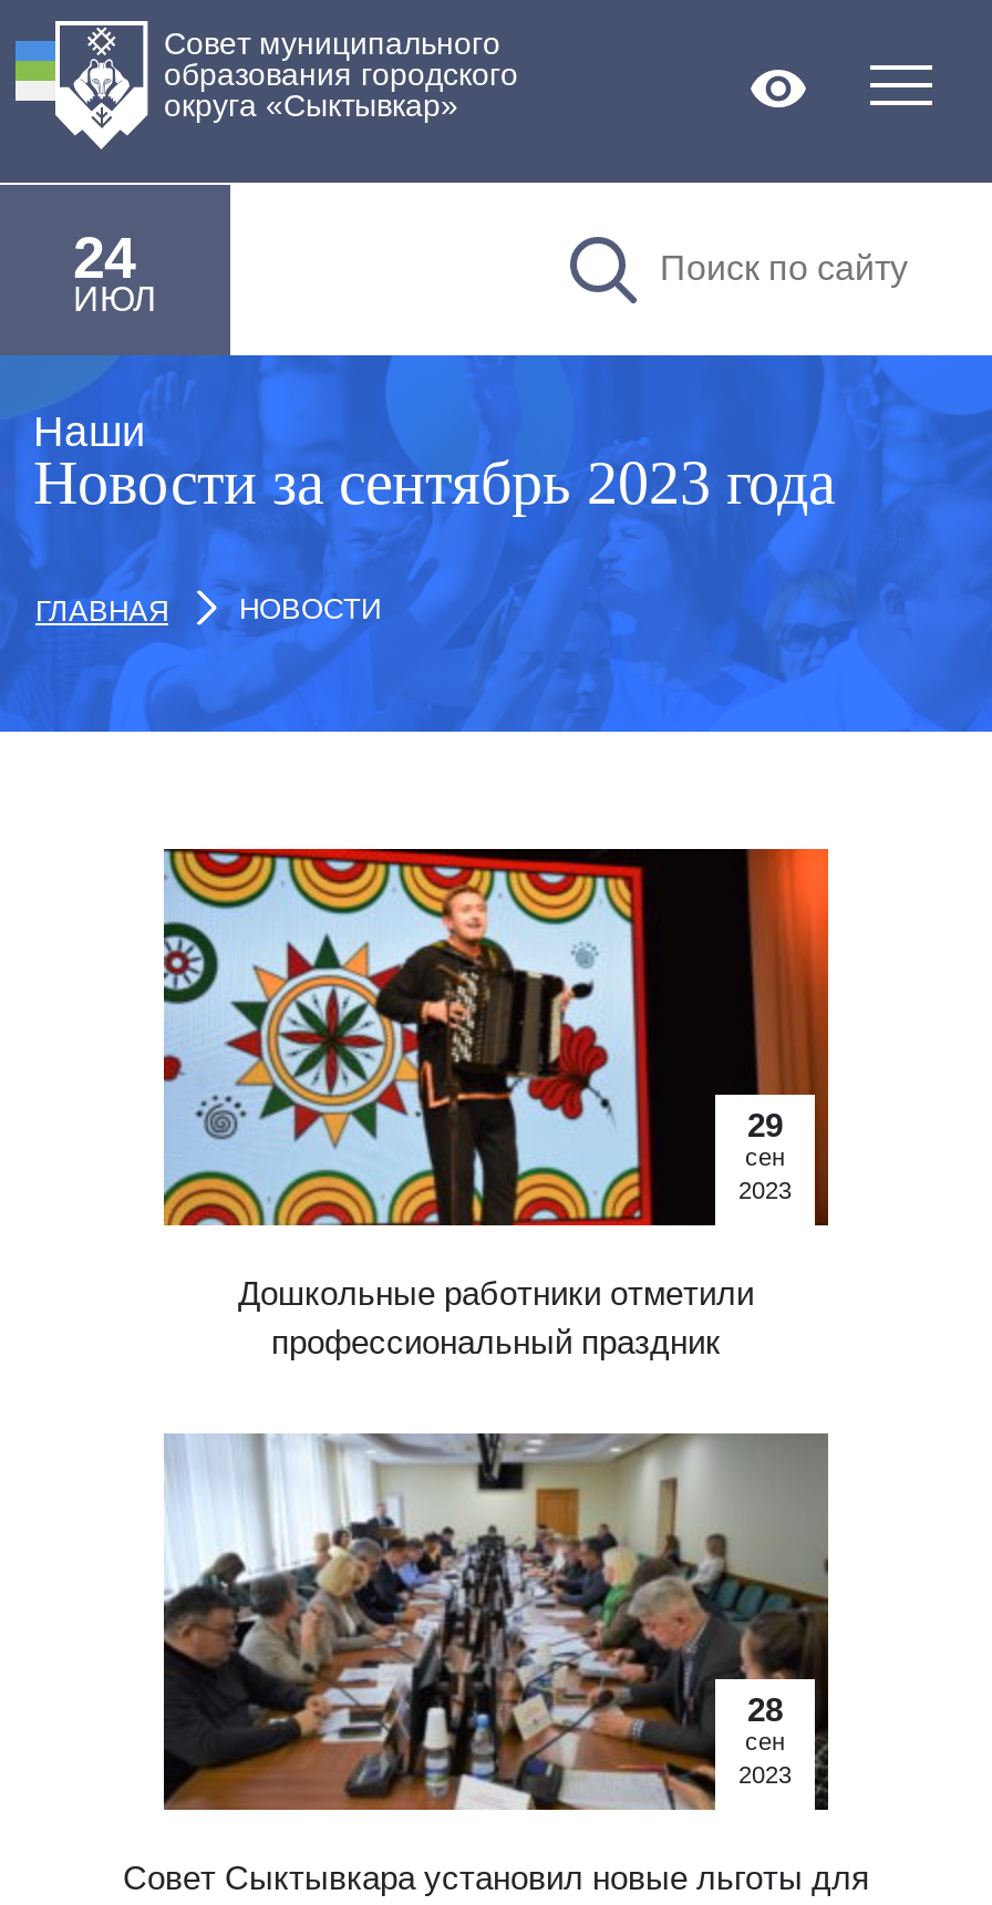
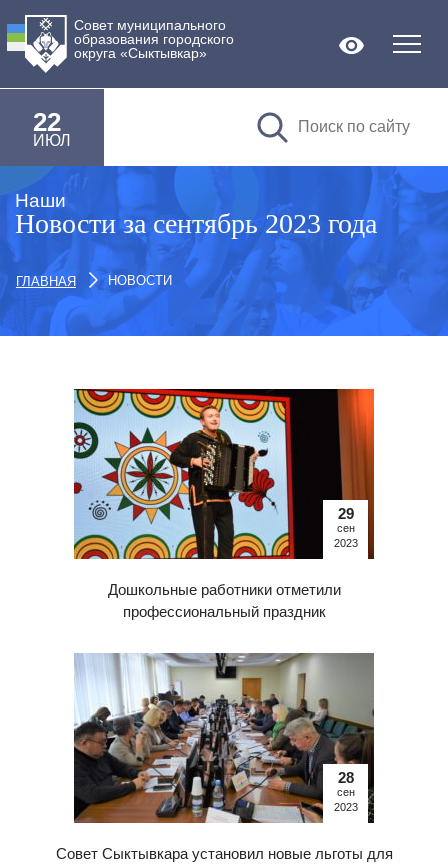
[73,224,135,290] 24 -> [33,106,61,136] 22

